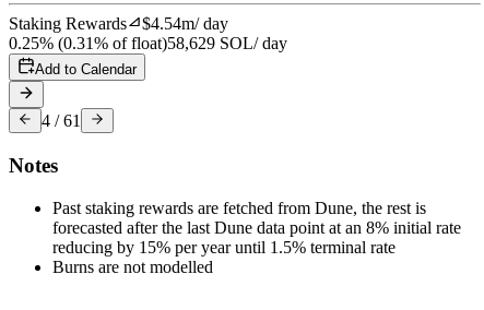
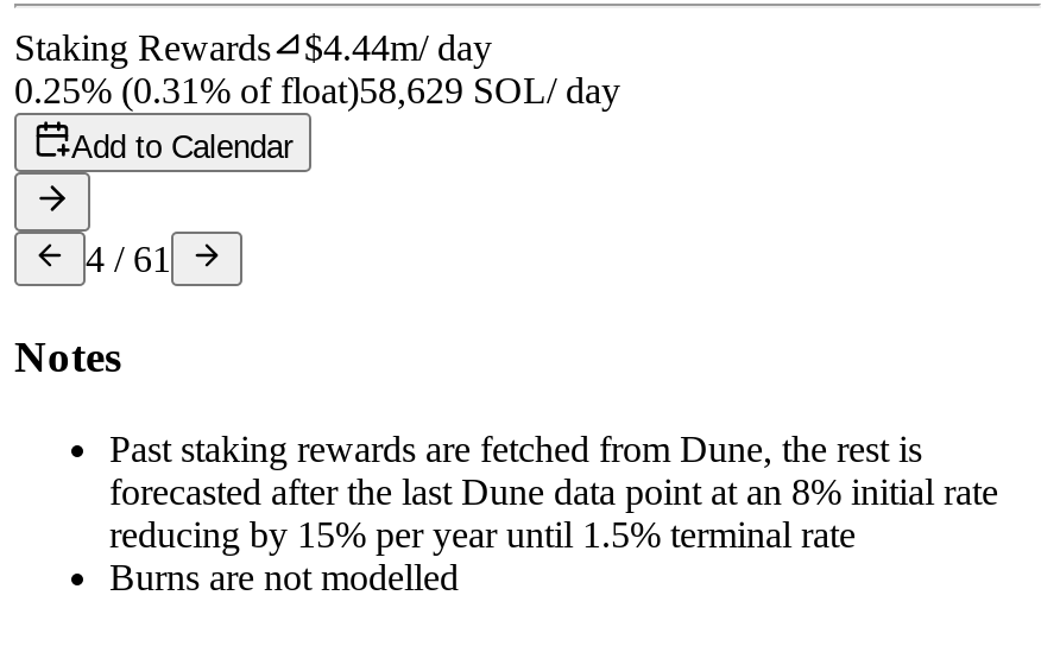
[9,14,228,33] Staking Rewards $4.54m/ day -> [14,28,492,68] Staking Rewards $4.44m/ day

